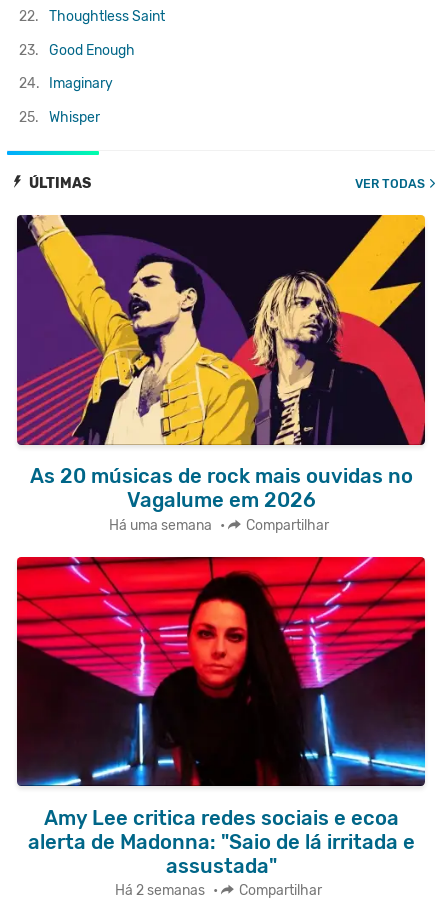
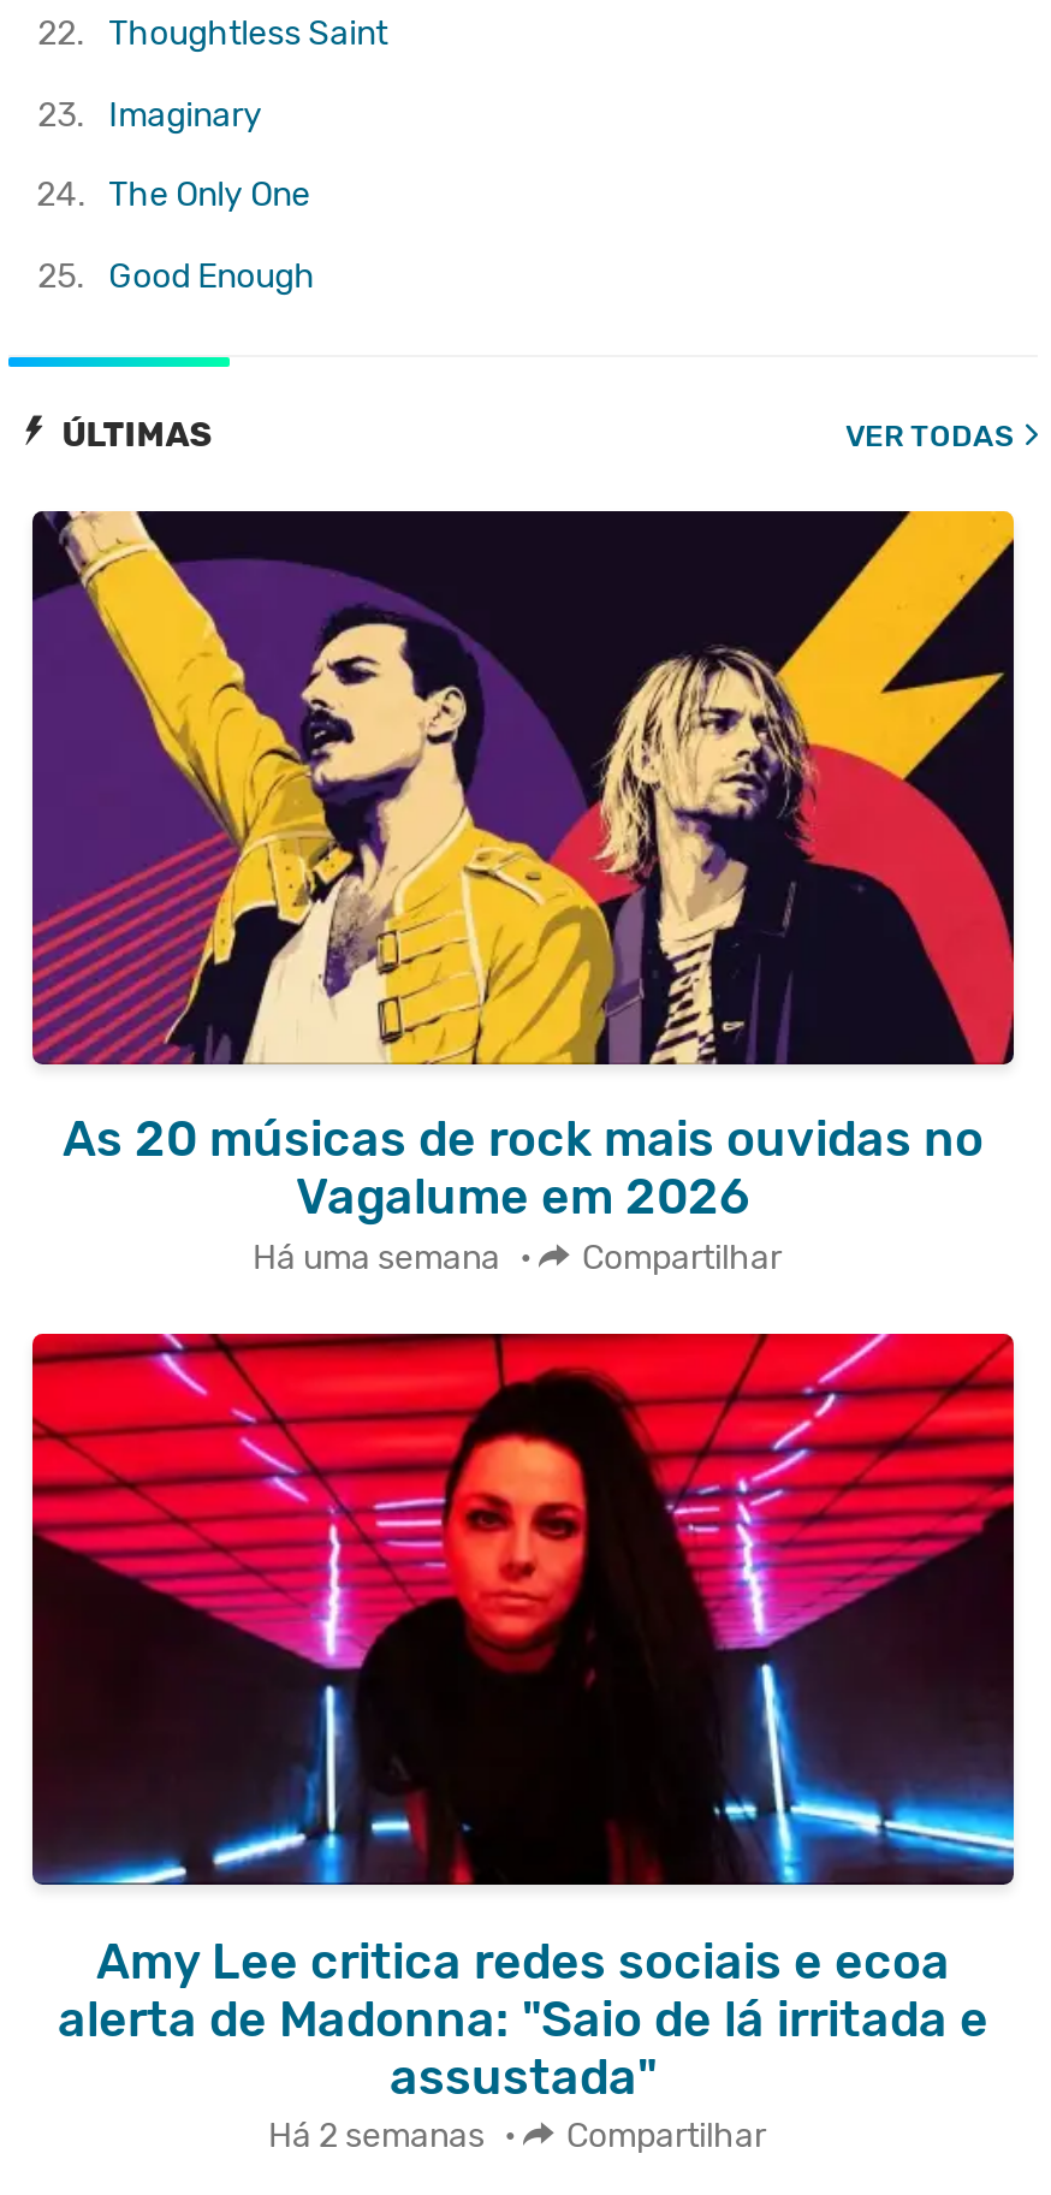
[19,41,135,58] 23. Good Enough -> [38,94,262,135] 23. Imaginary
[19,75,113,92] 24. Imaginary -> [36,175,310,216] 24. The Only One
[19,109,100,126] 25. Whisper -> [38,255,315,296] 25. Good Enough

